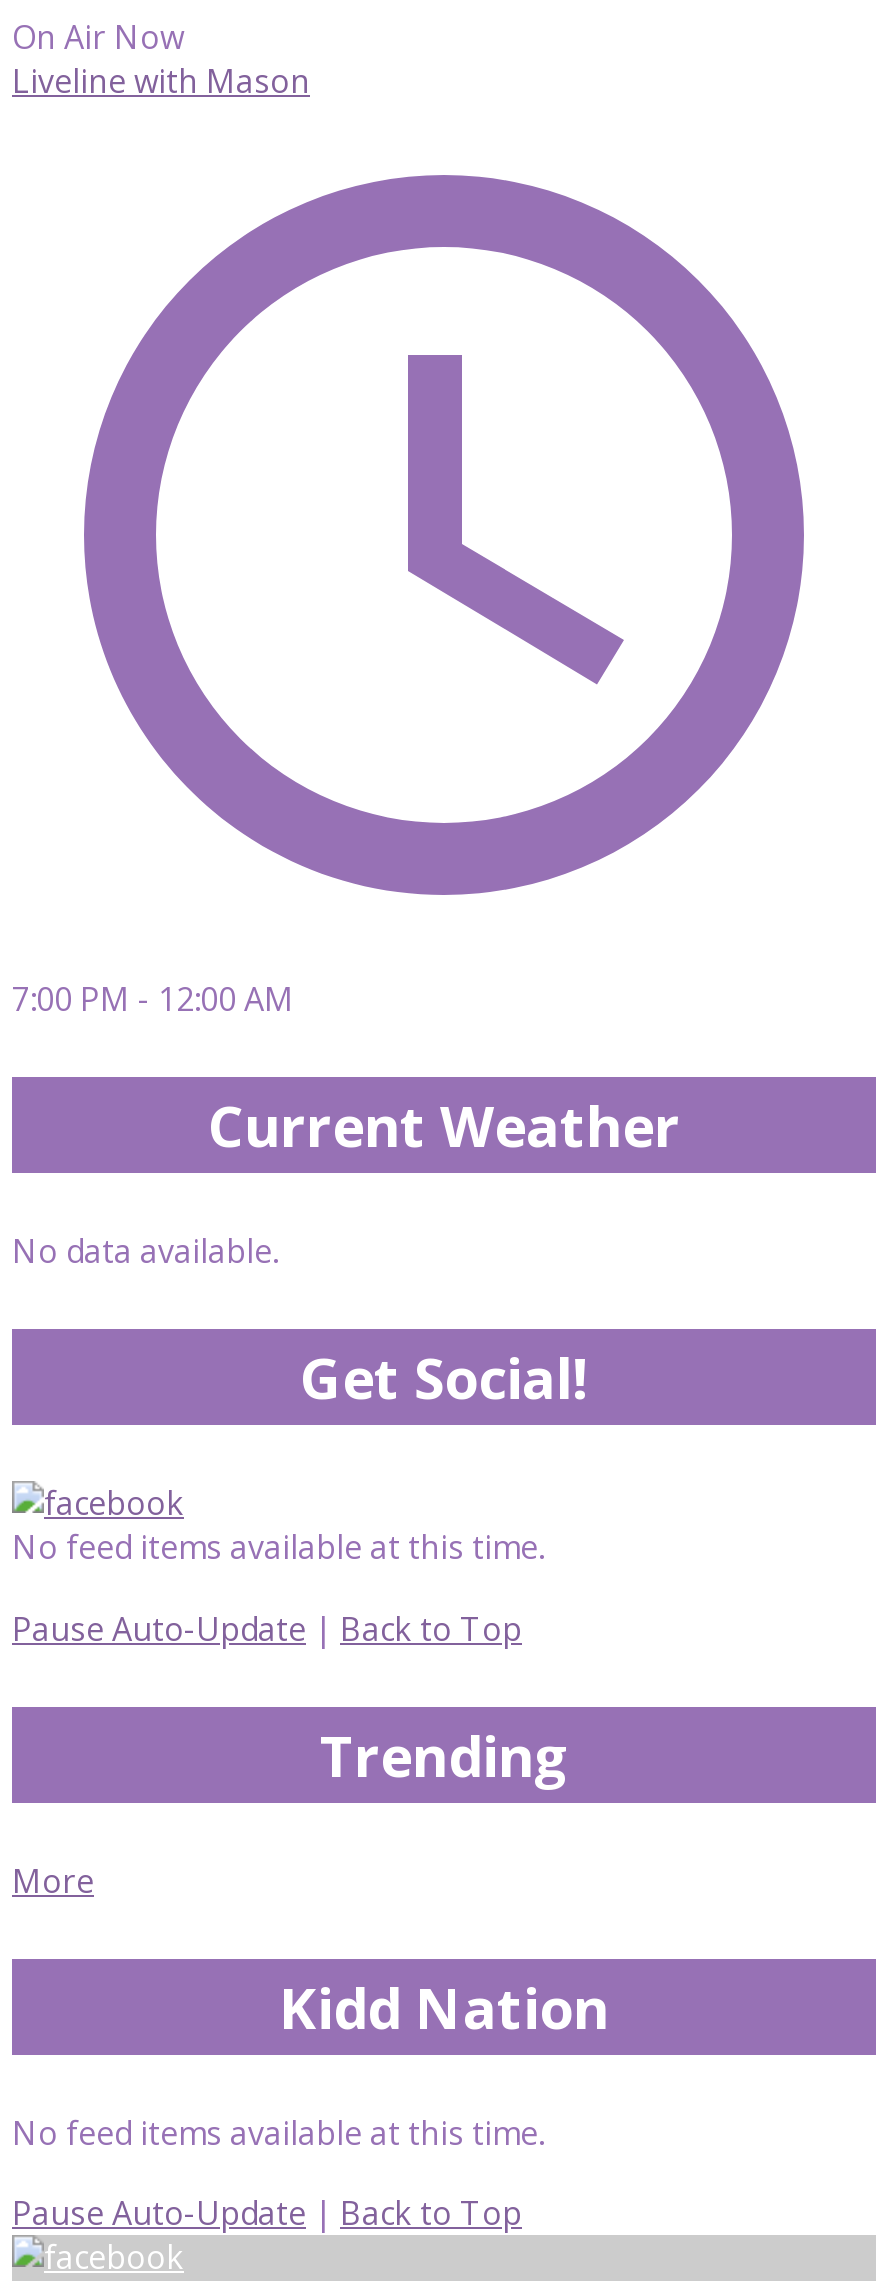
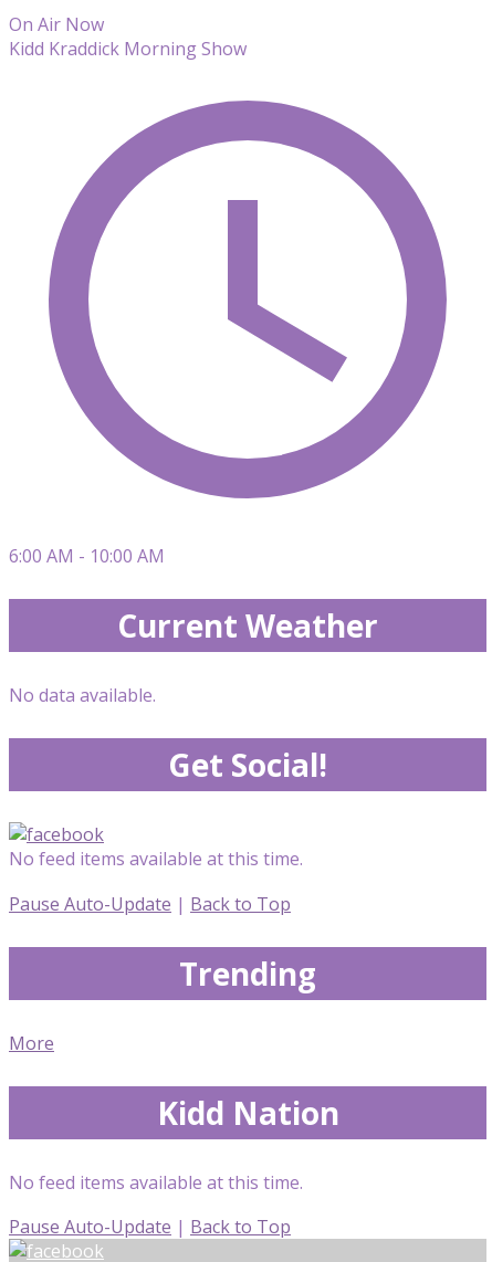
[12,59,310,103] Liveline with Mason -> [9,36,247,61] Kidd Kraddick Morning Show
[12,977,294,1021] 7:00 PM - 12:00 AM -> [9,543,165,568] 6:00 AM - 10:00 AM

